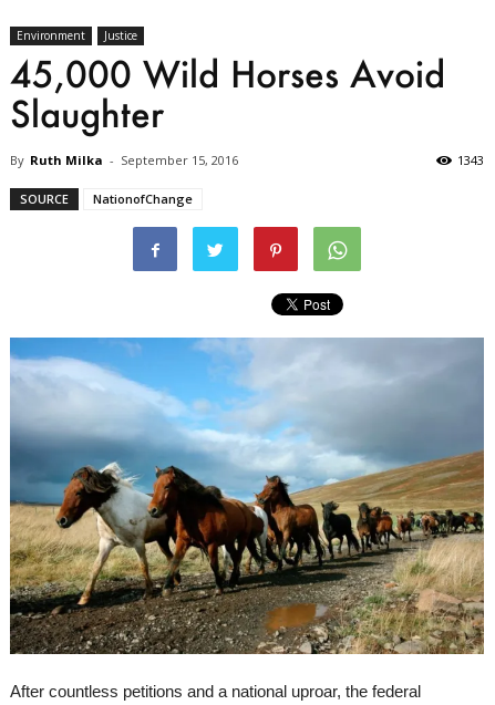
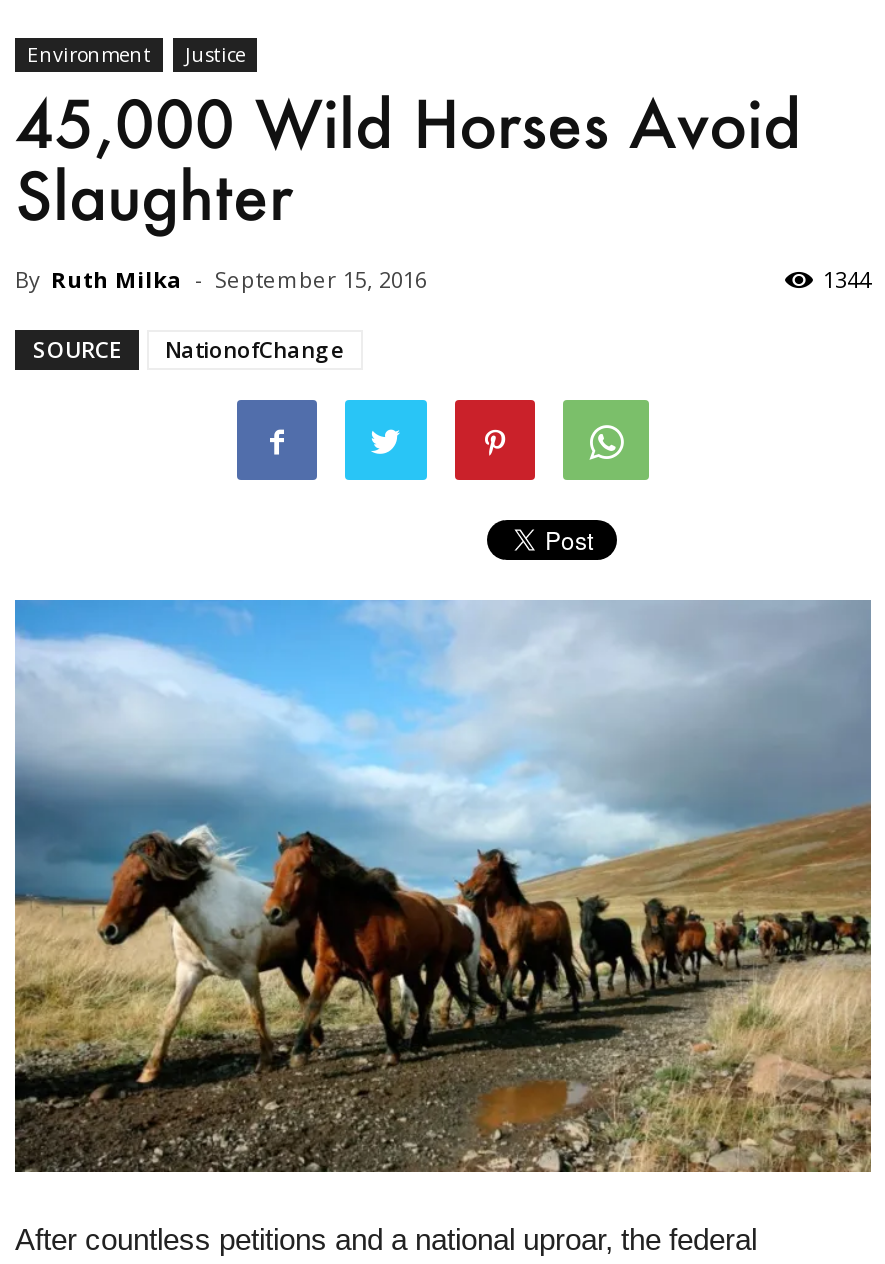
[457,152,484,168] 1343 -> [823,264,871,294] 1344

